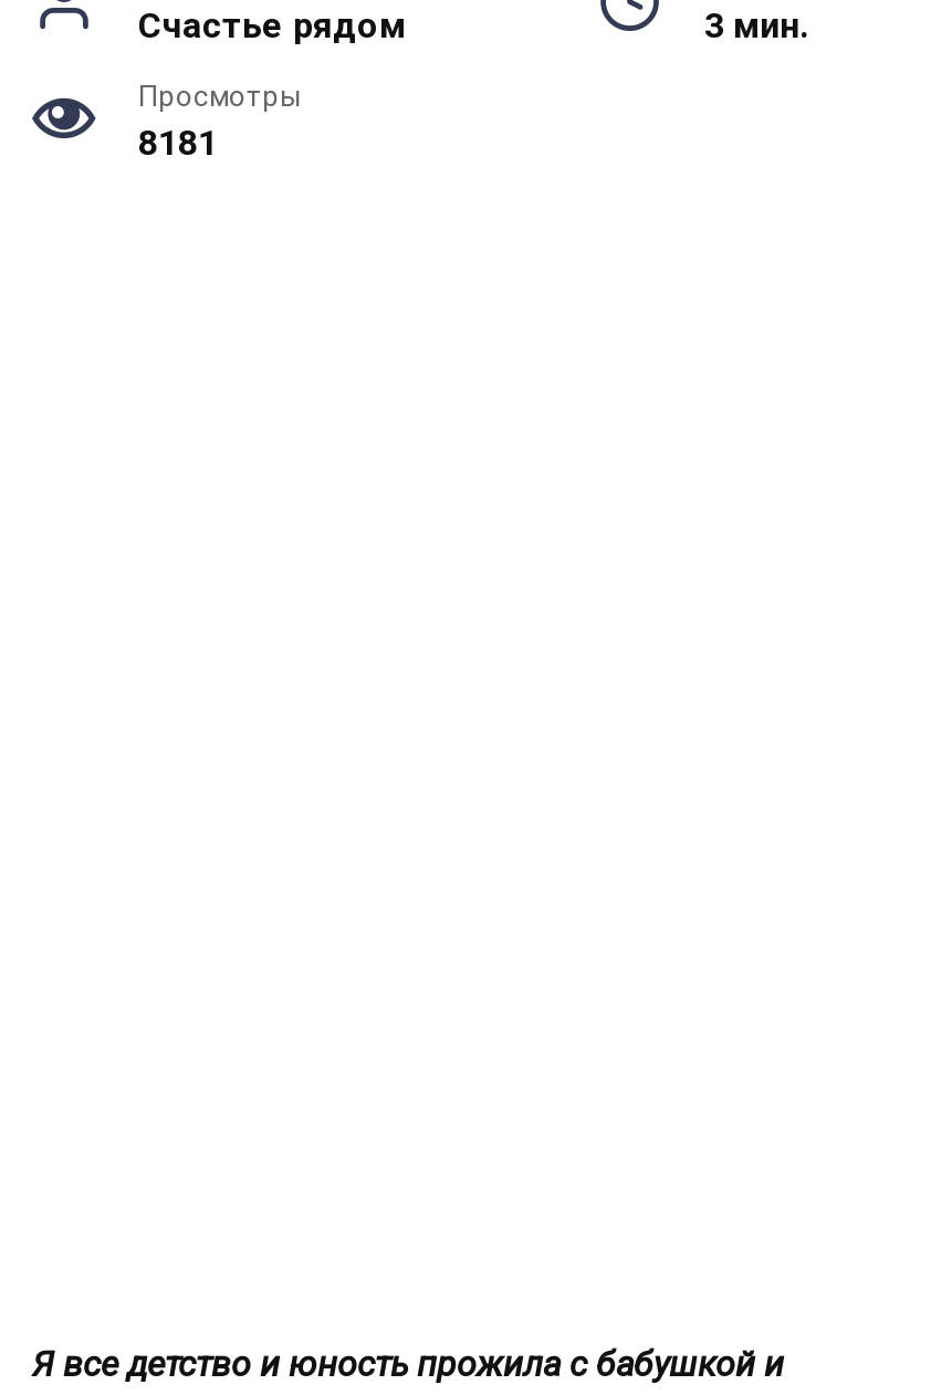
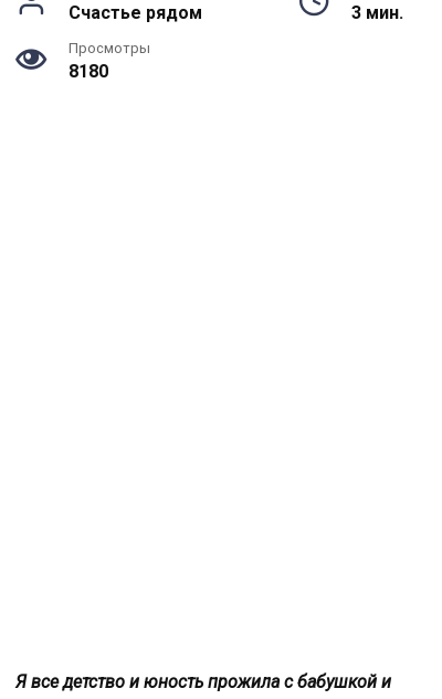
[138,122,218,164] 8181 -> [69,61,108,82] 8180

